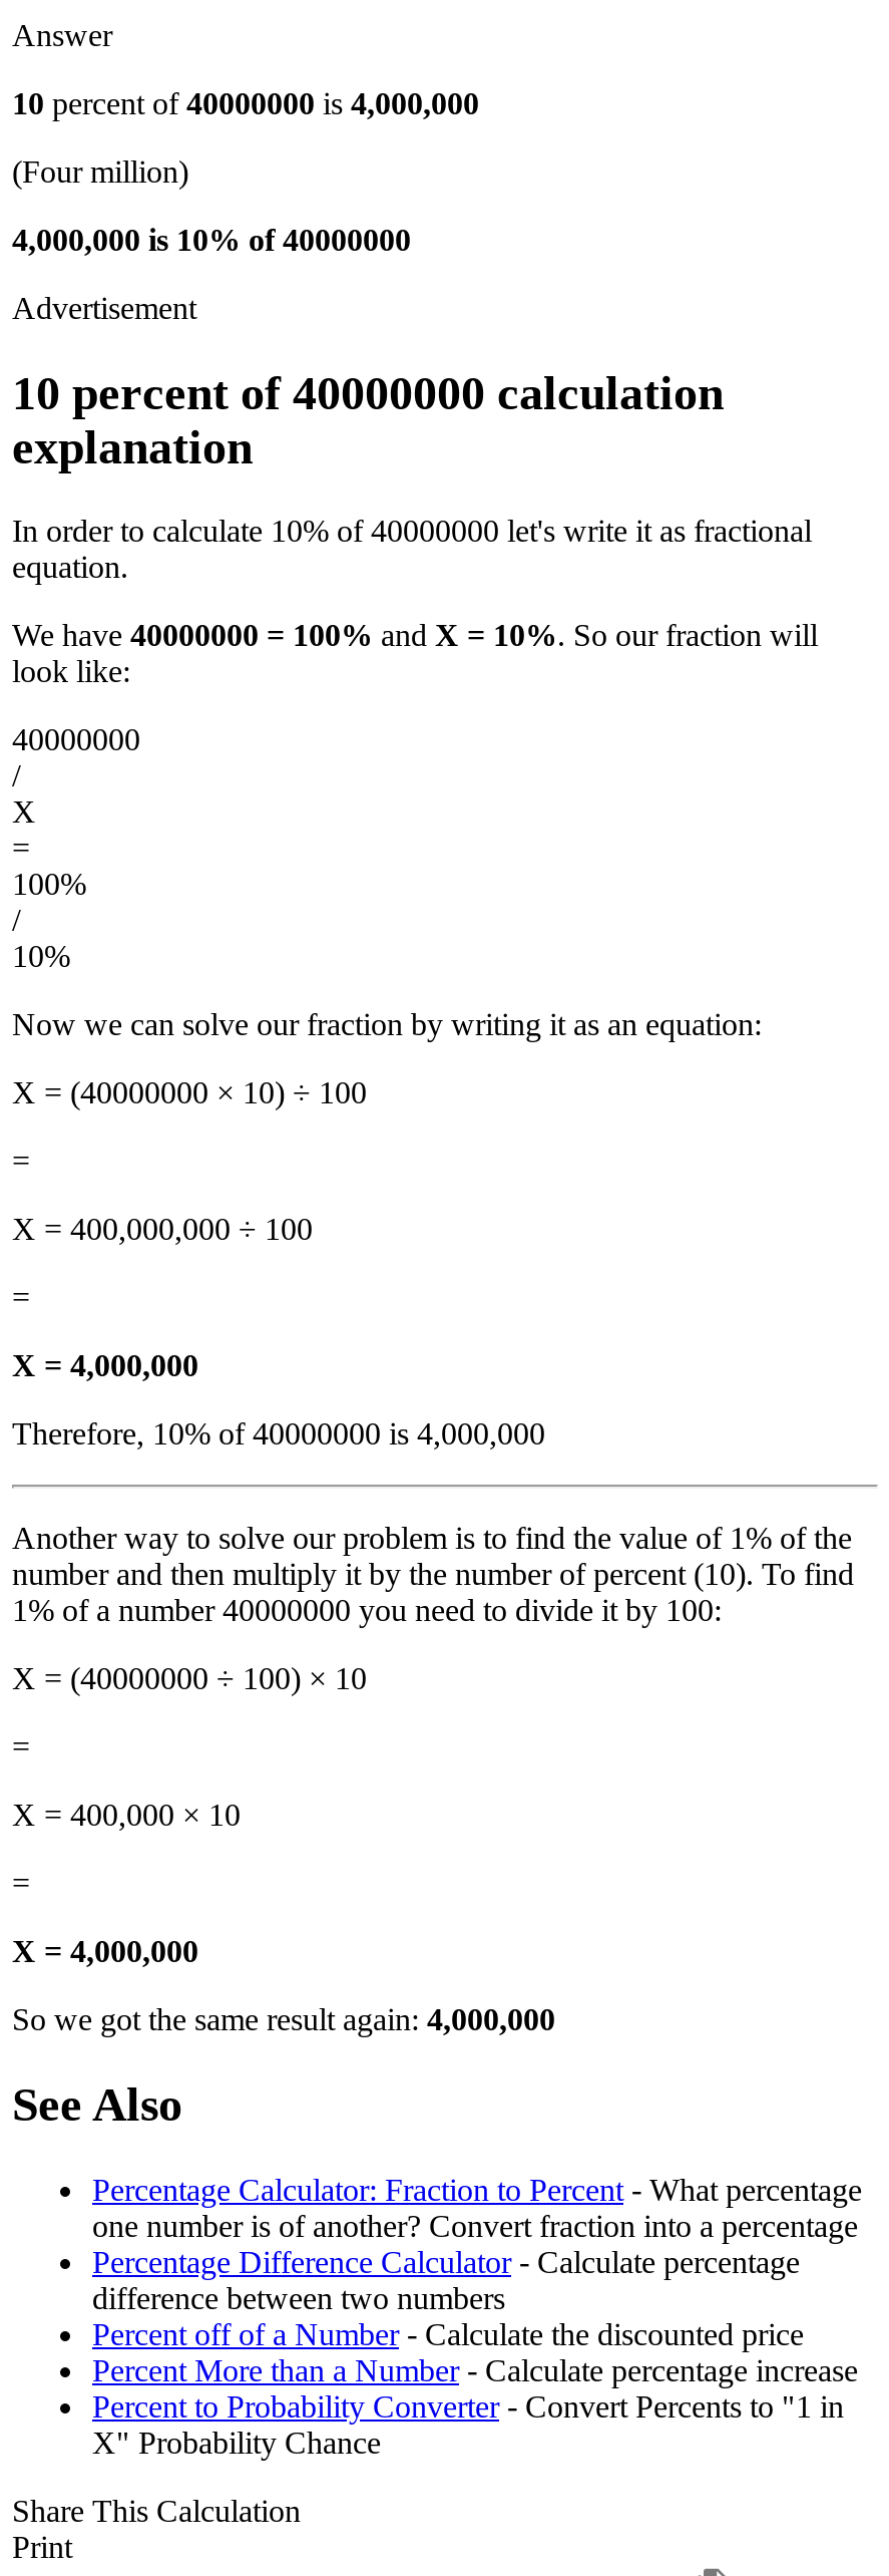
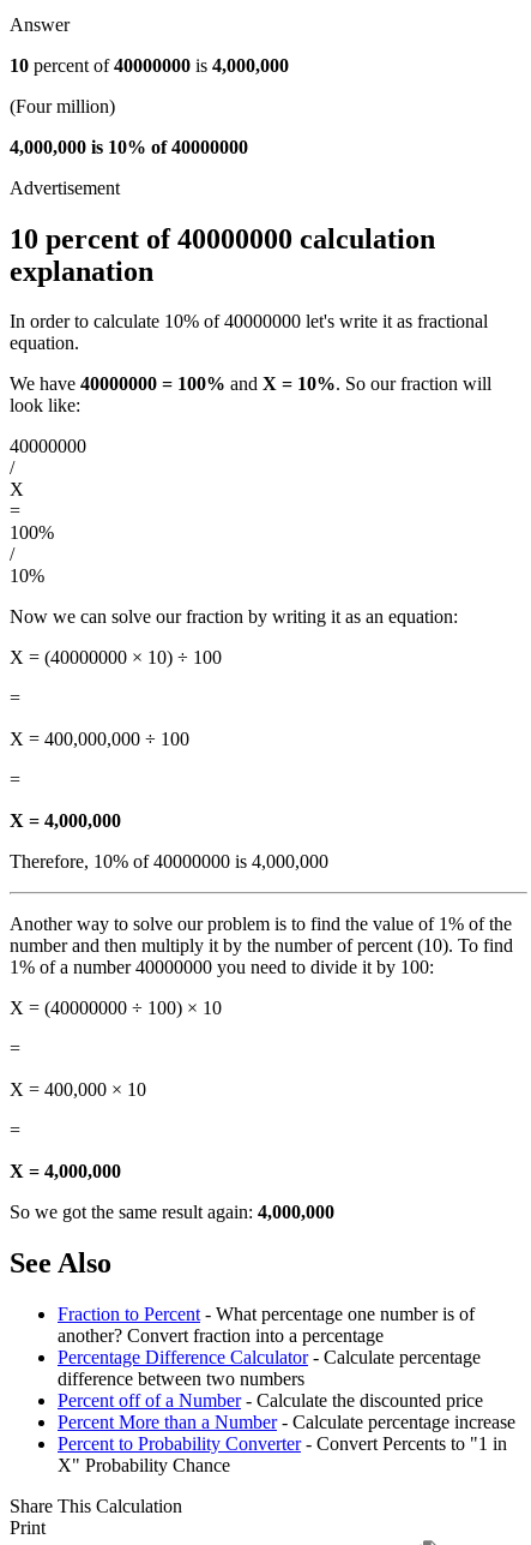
[92,2173,862,2243] Percentage Calculator: Fraction to Percent - What percentage | one number is of another? Convert fraction into a percentage -> [58,1304,475,1346] Fraction to Percent - What percentage one number is of | another? Convert fraction into a percentage

